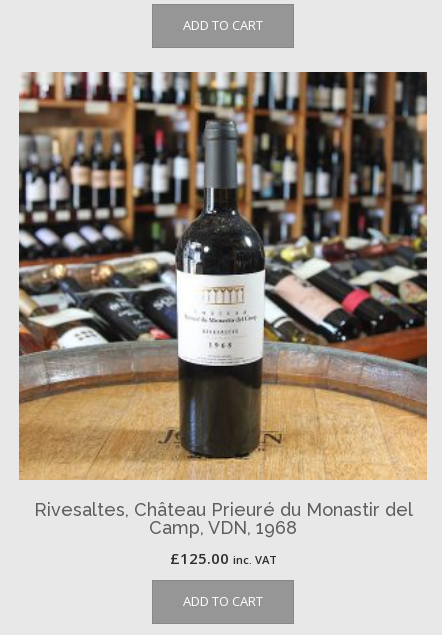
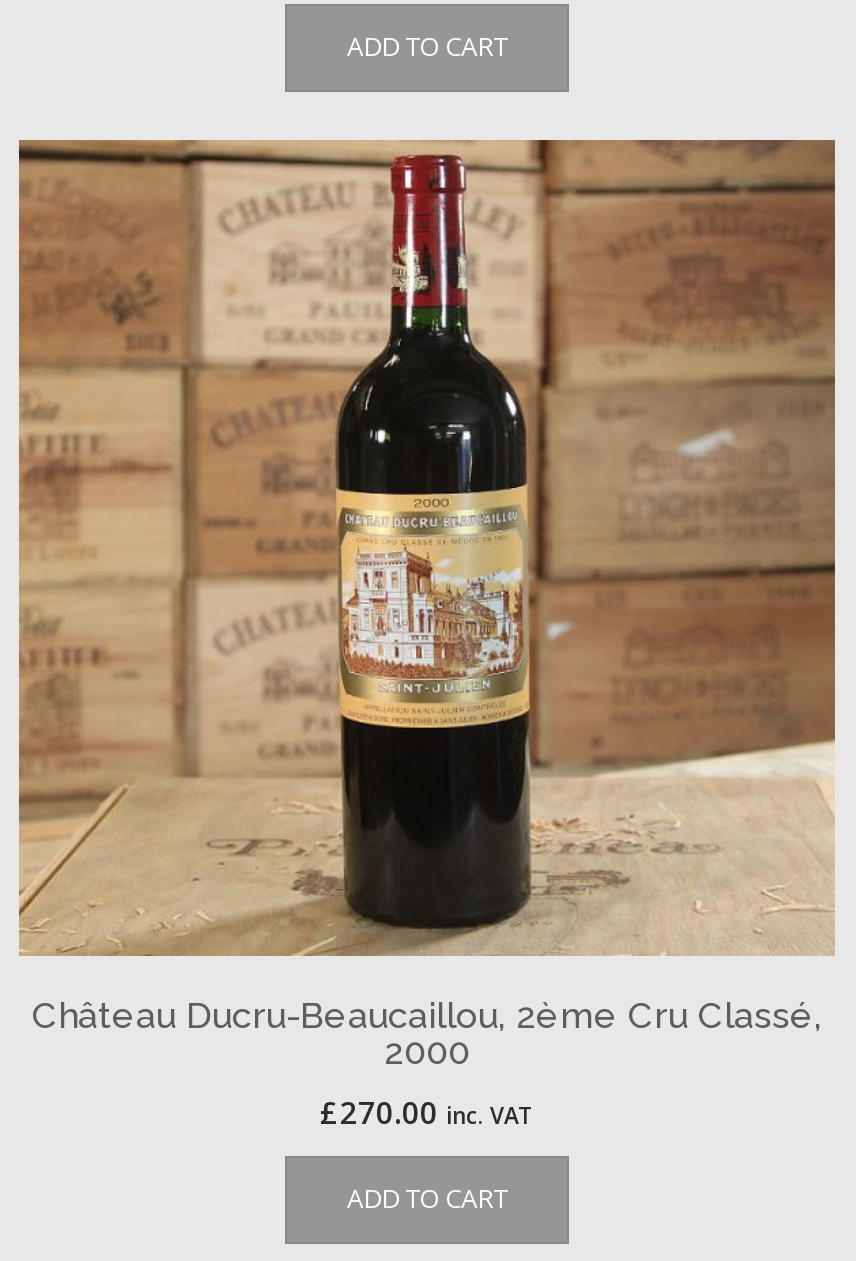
[18,71,428,538] [image] | Rivesaltes, Château Prieuré du Monastir del | Camp, VDN, 1968 -> [17,138,837,1073] [image] | Château Ducru-Beaucaillou, 2ème Cru Classé, | 2000
[169,548,276,568] £125.00 inc. VAT -> [320,1093,534,1133] £270.00 inc. VAT

